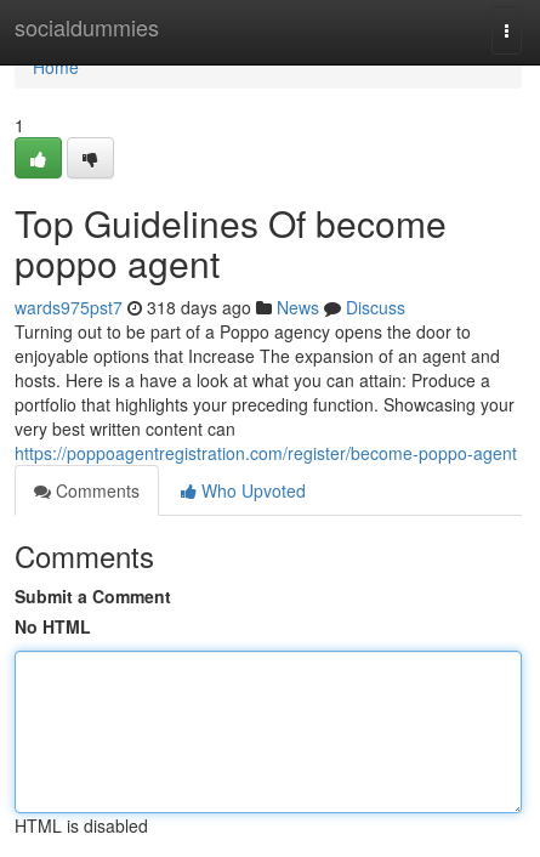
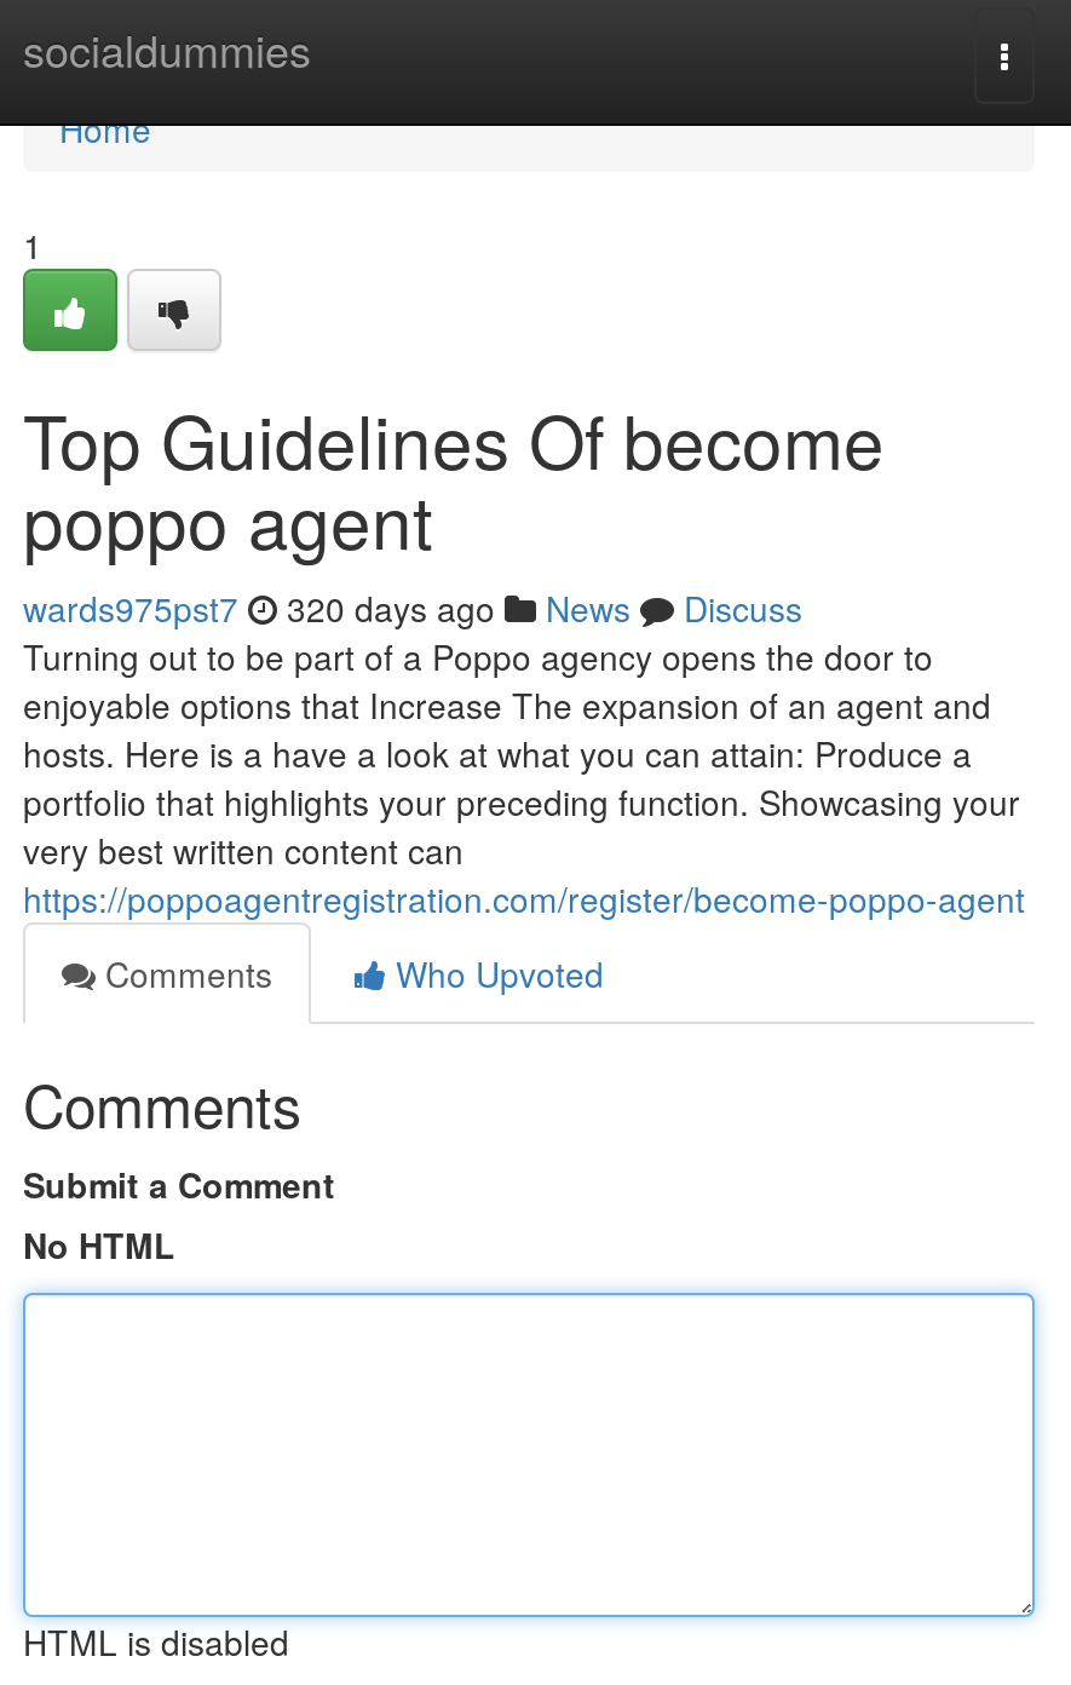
[15,295,405,319] wards975pst7 318 days ago News Discuss -> [23,583,802,632] wards975pst7 320 days ago News Discuss

